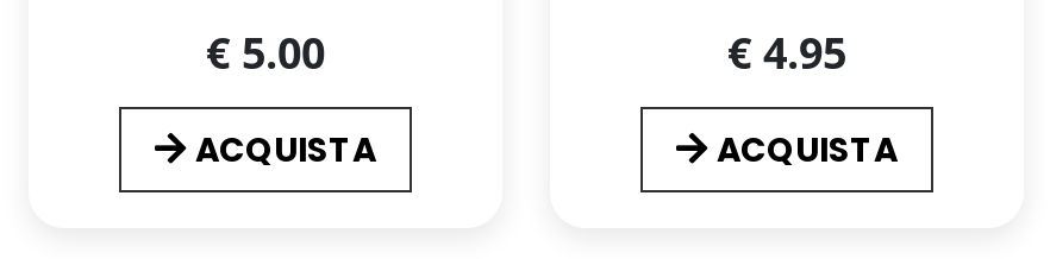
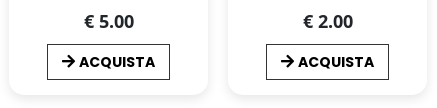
[727,24,846,81] € 4.95 -> [302,9,352,33] € 2.00

